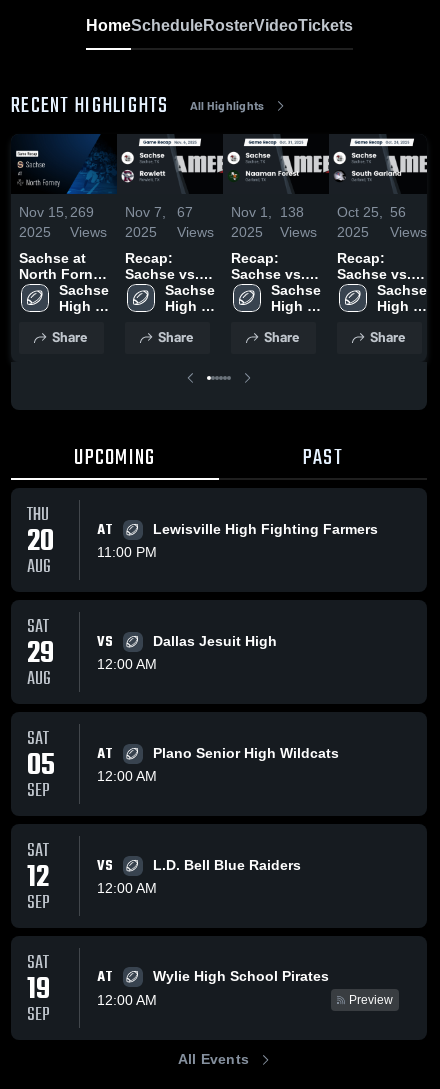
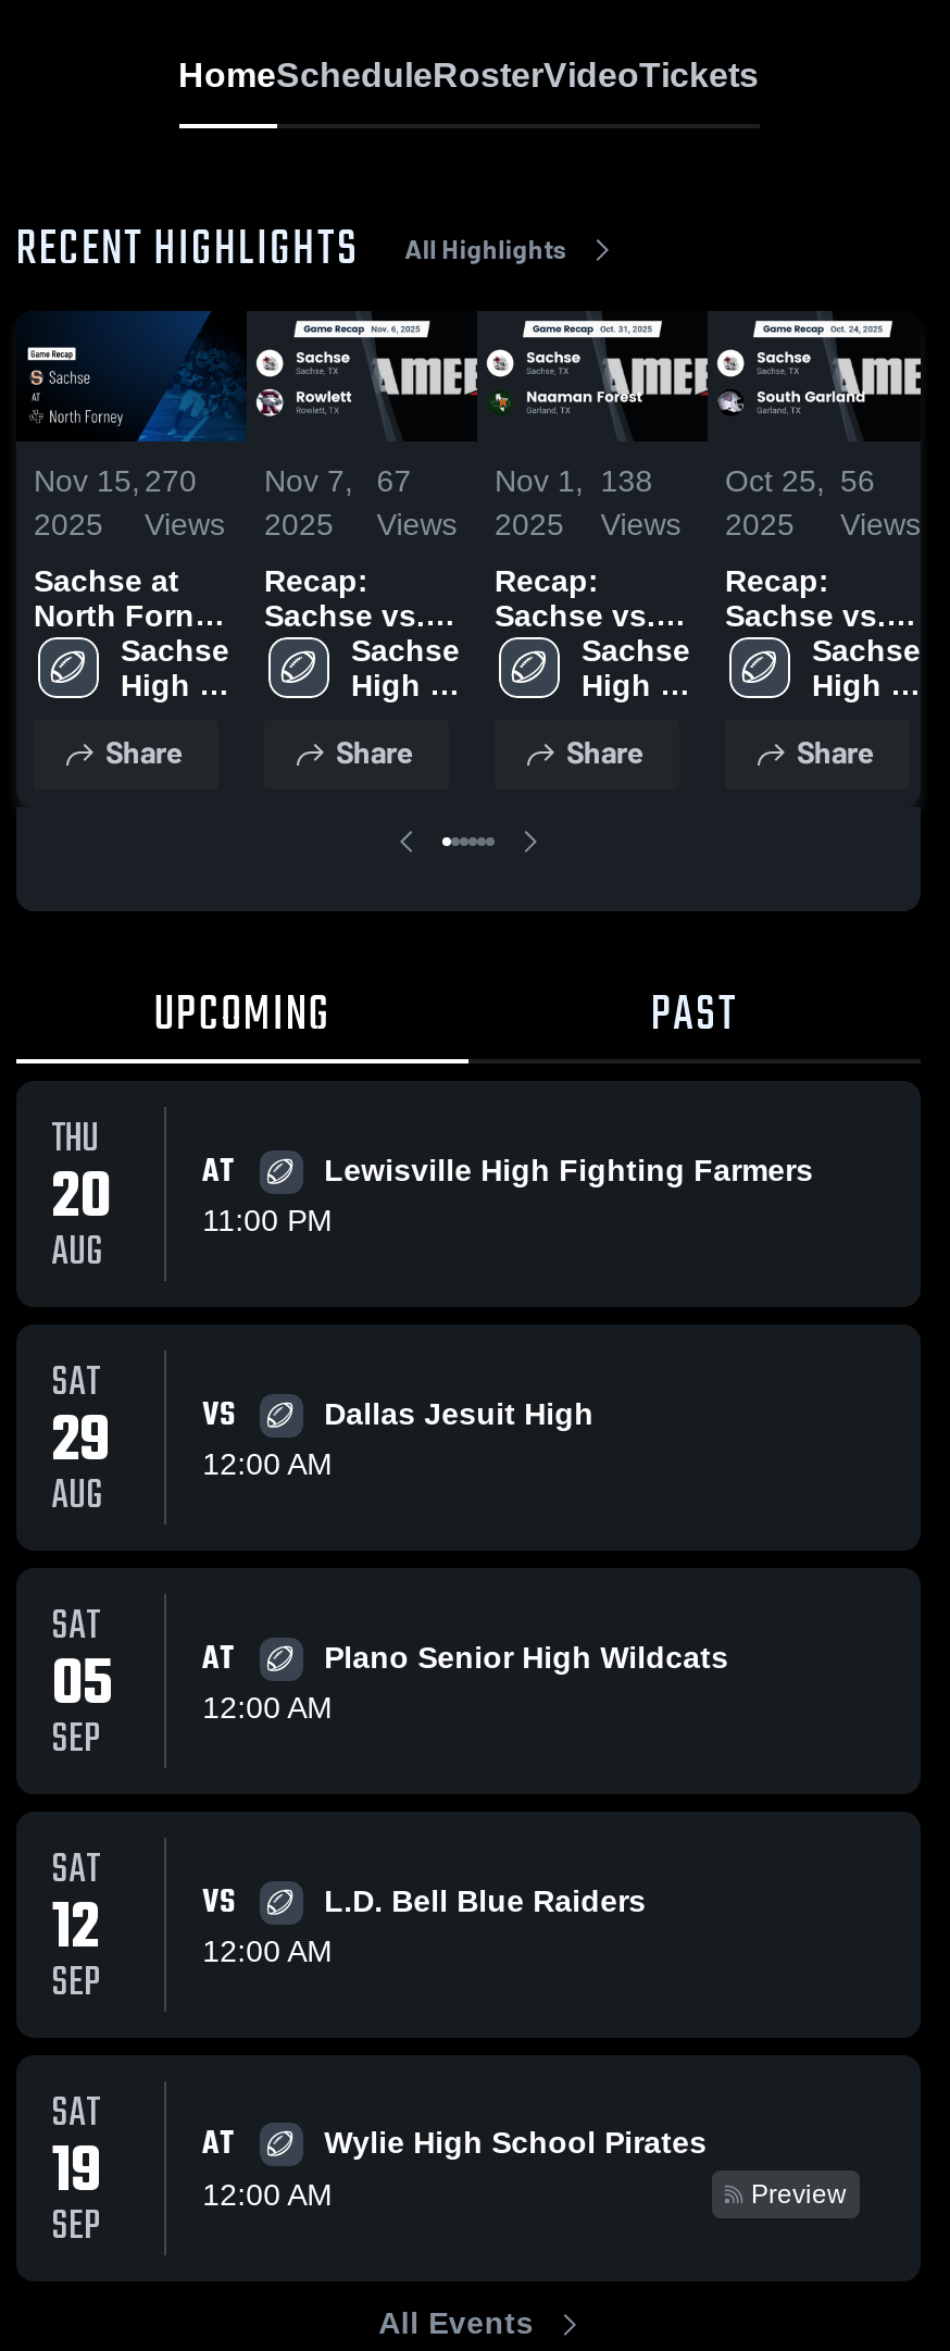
[19,204,193,220] Nov 15, 269 Nov 7, 67 -> [34,462,411,497] Nov 15, 270 Nov 7, 67

